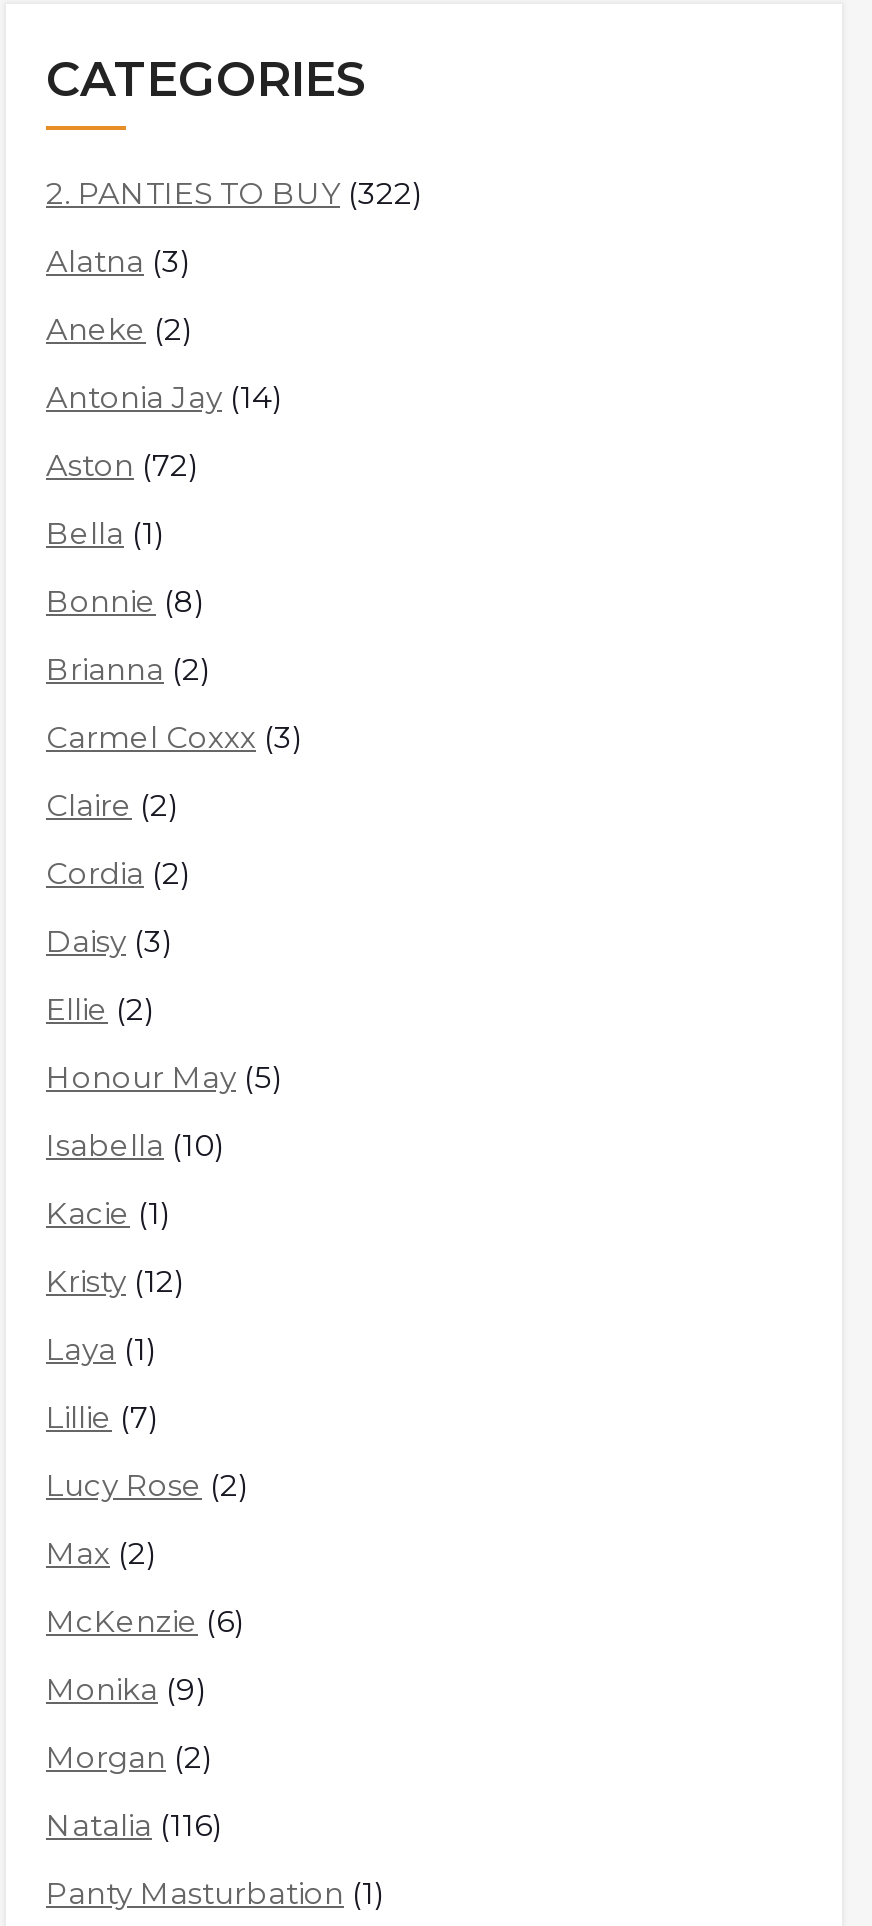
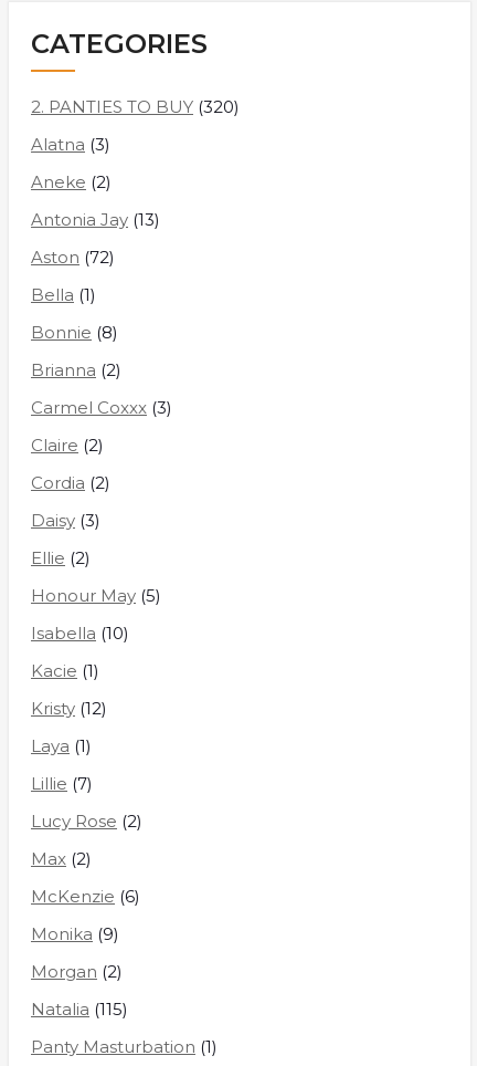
[46,174,422,212] 2. PANTIES TO BUY (322) -> [31,96,240,117] 2. PANTIES TO BUY (320)
[46,378,282,416] Antonia Jay (14) -> [31,209,160,230] Antonia Jay (13)
[46,1806,222,1844] Natalia (116) -> [31,998,128,1019] Natalia (115)

